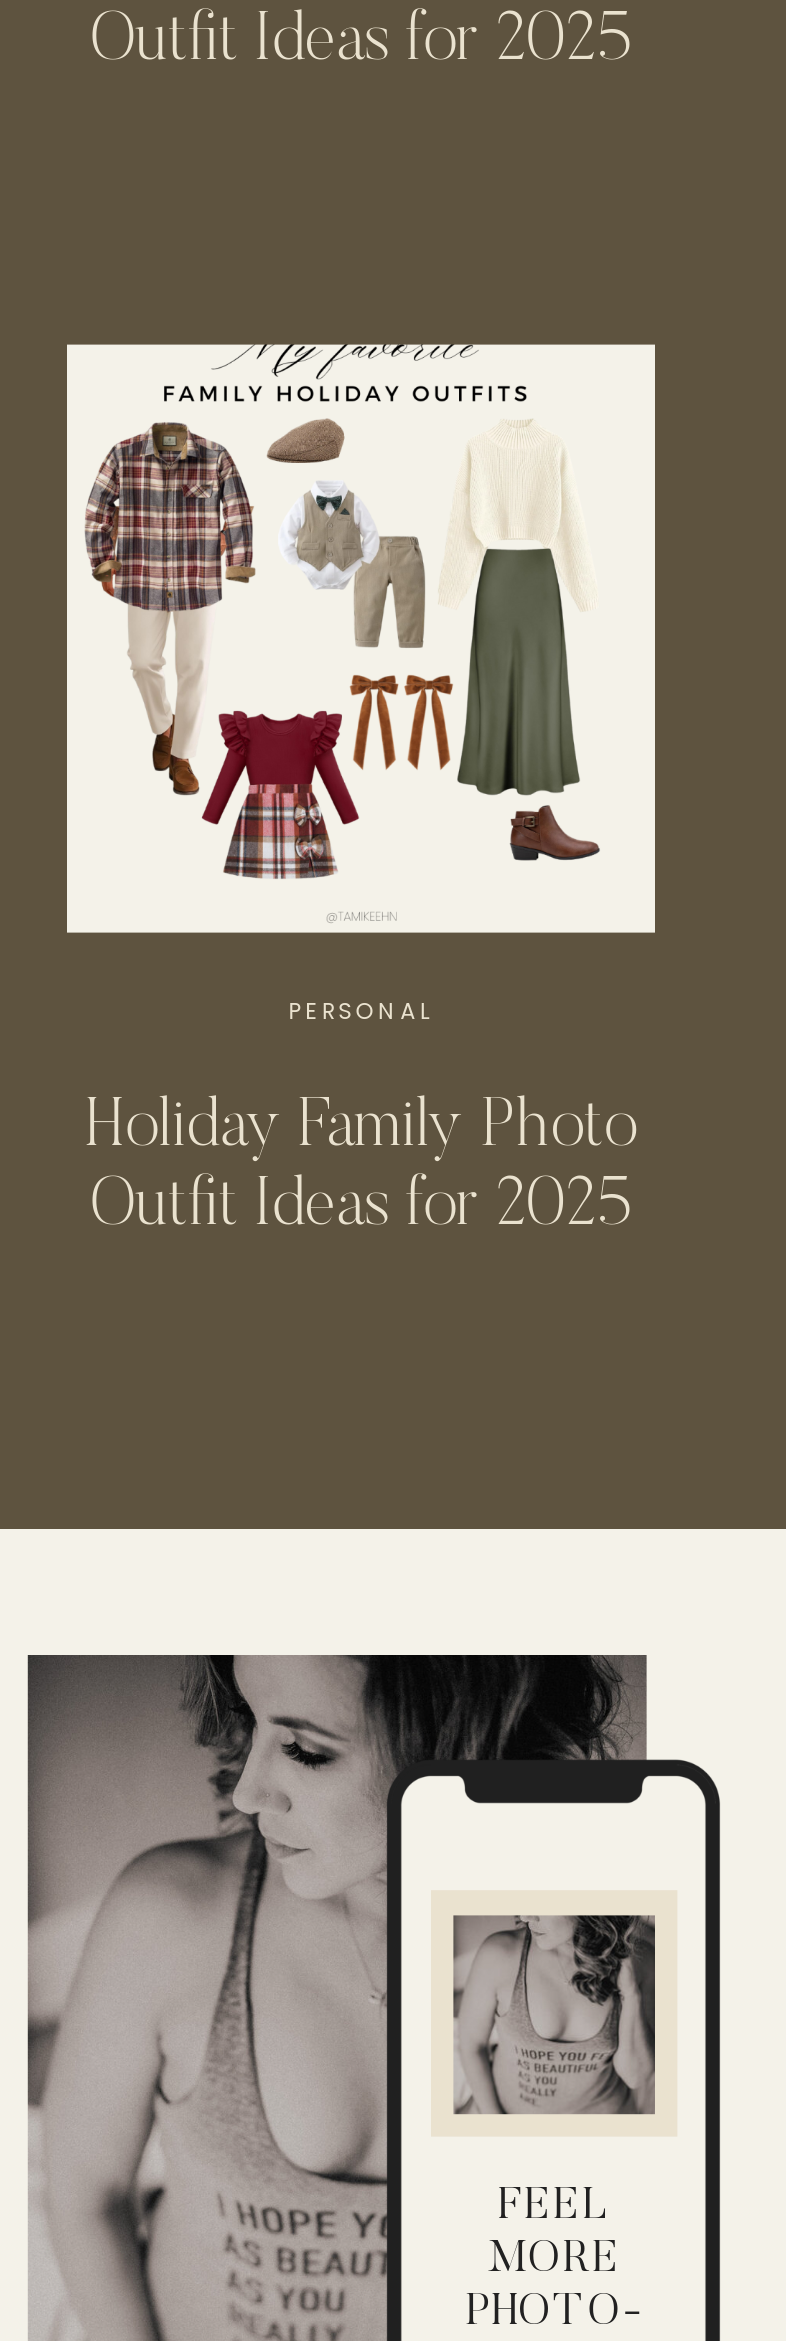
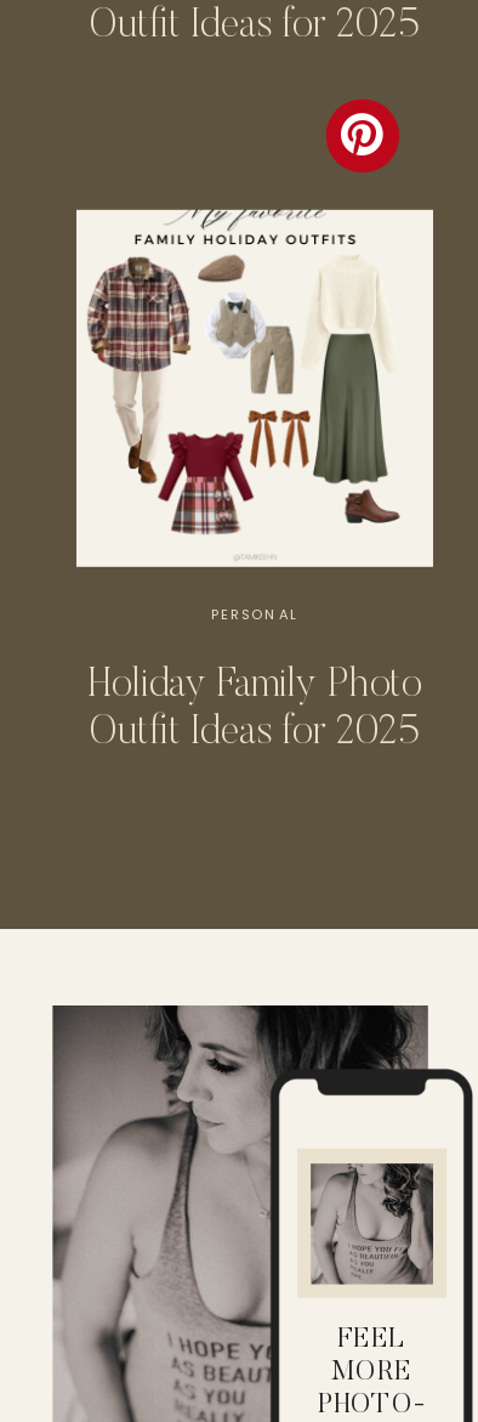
none -> [325,98,400,174] [image]

